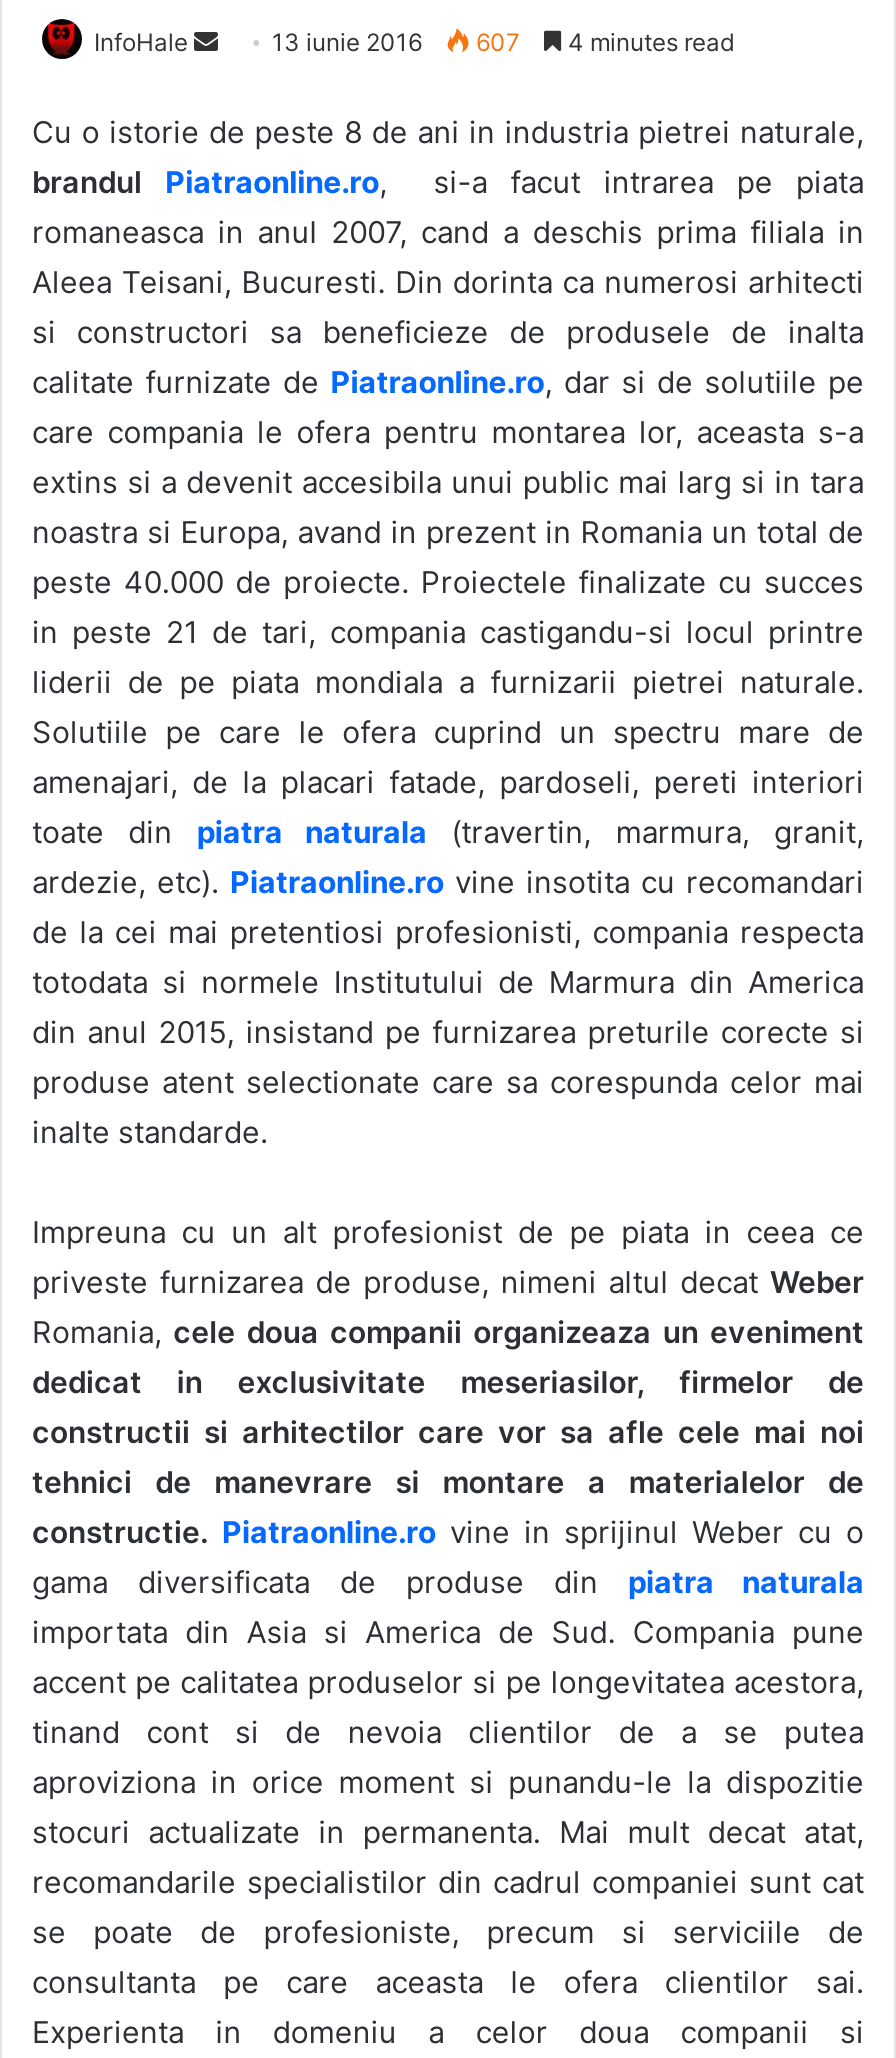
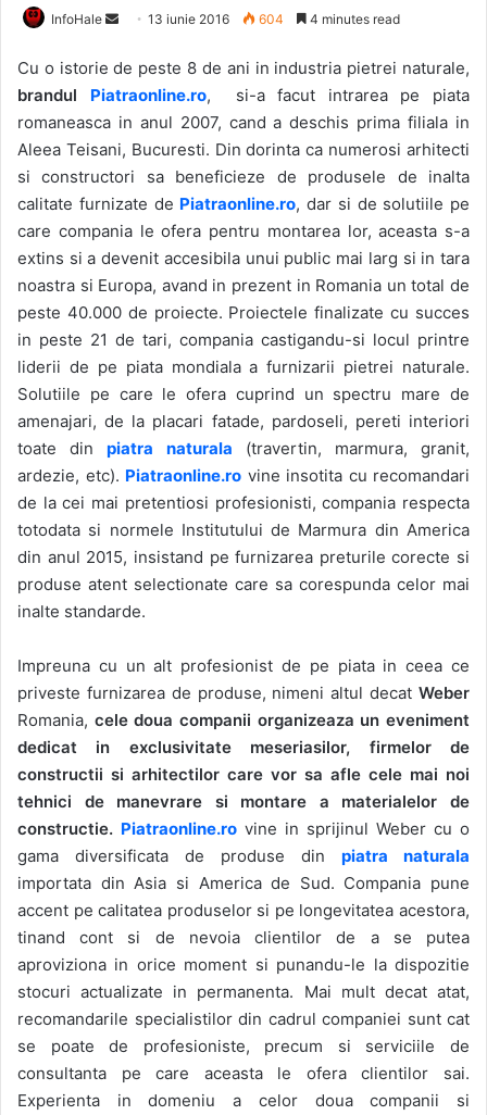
[470,26,520,56] 607 -> [255,11,284,27] 604

